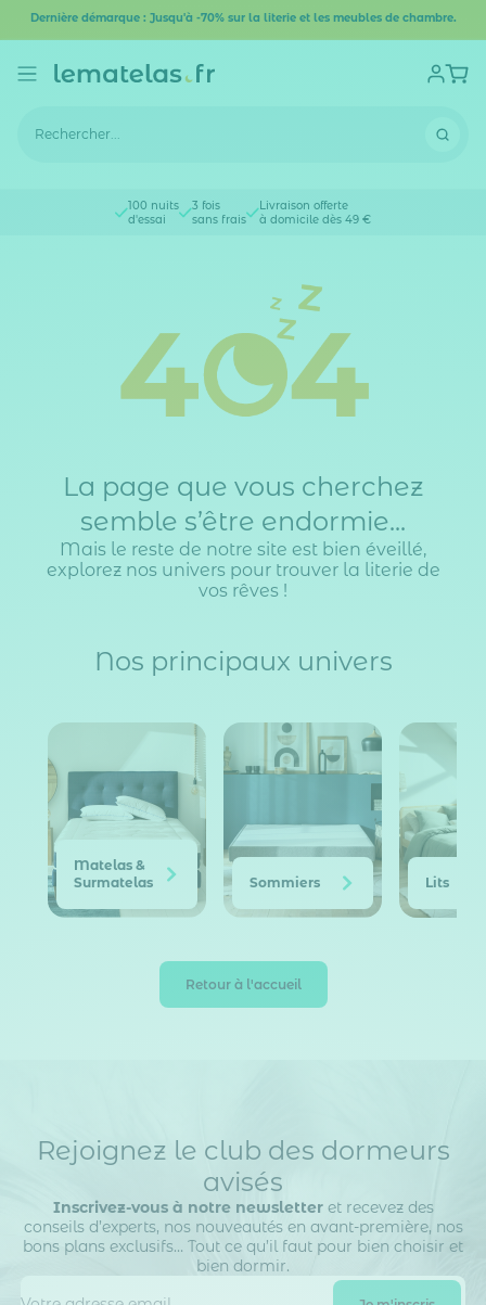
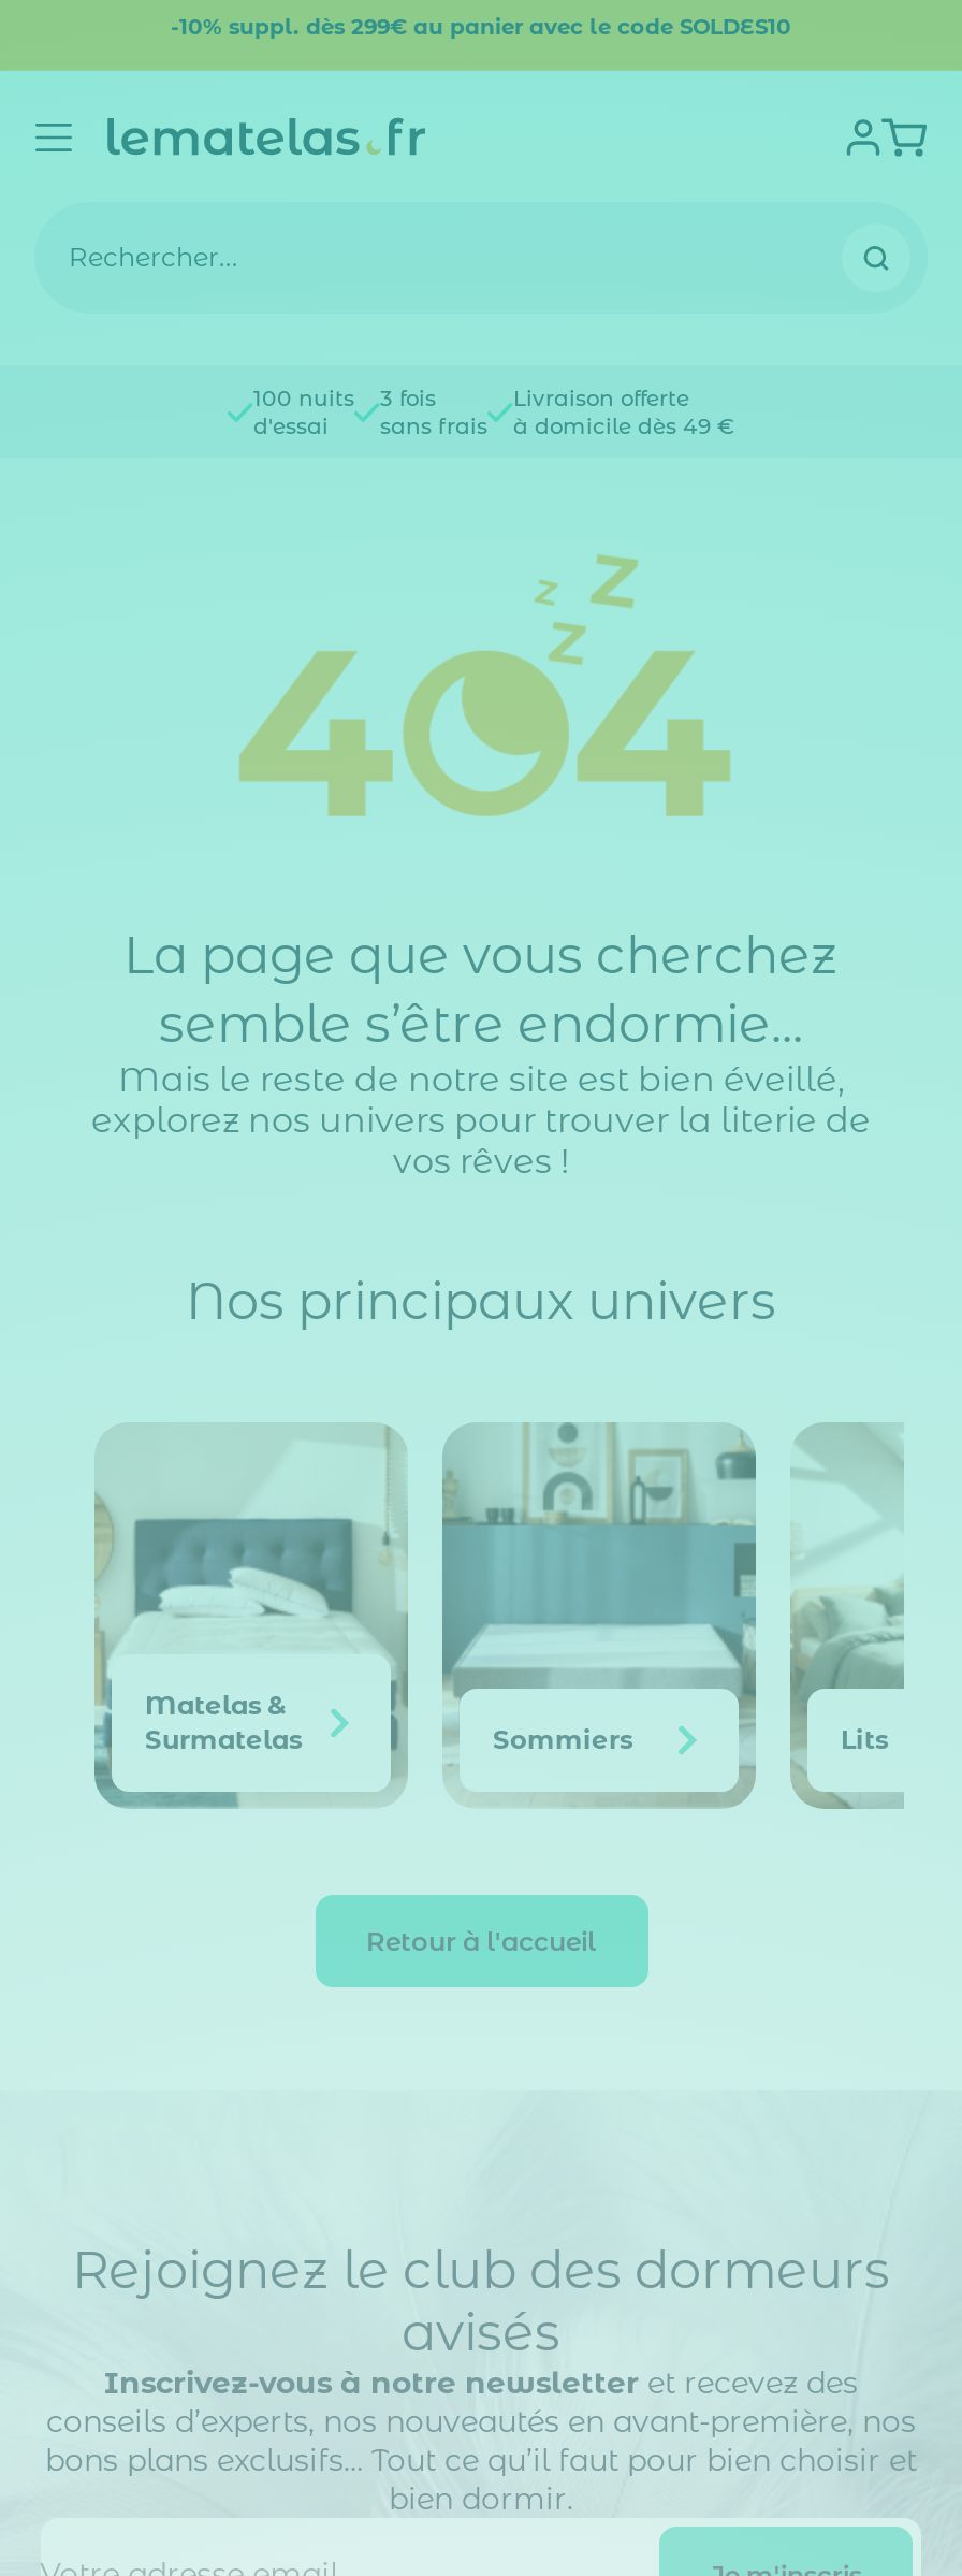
[30,11,456,25] Dernière démarque : Jusqu'à -70% sur la literie et les meubles de chambre. -> [171,13,791,41] -10% suppl. dès 299€ au panier avec le code SOLDES10

